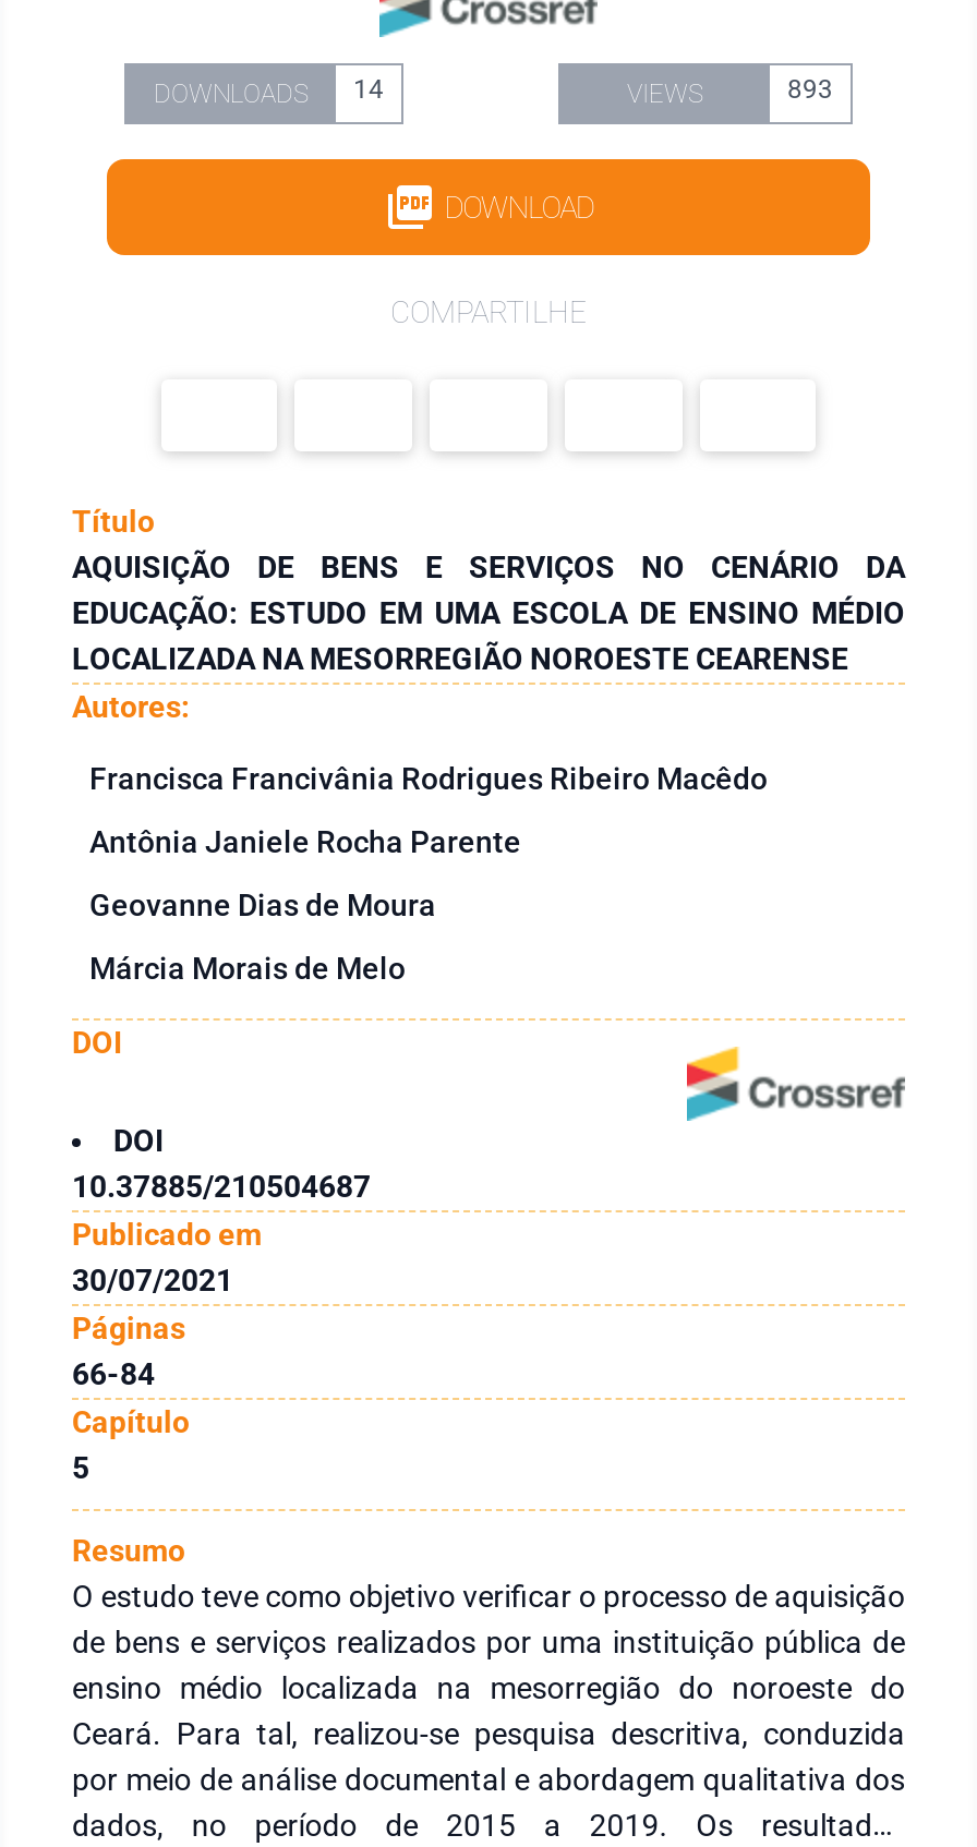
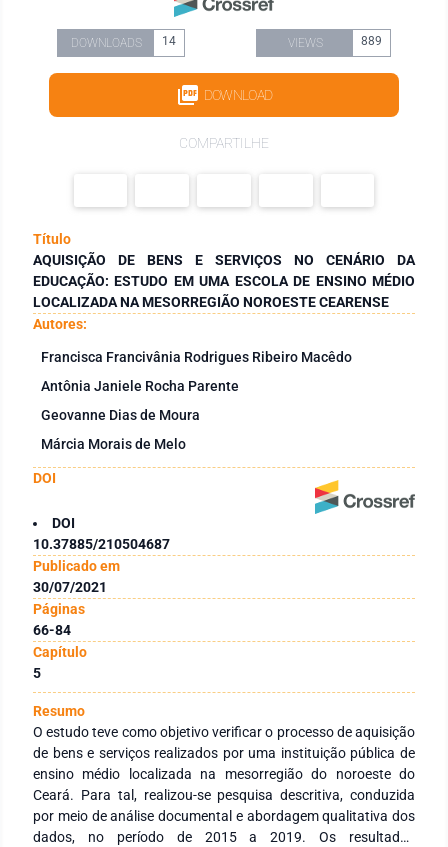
[787,74,833,105] 893 -> [361,34,382,48] 889

